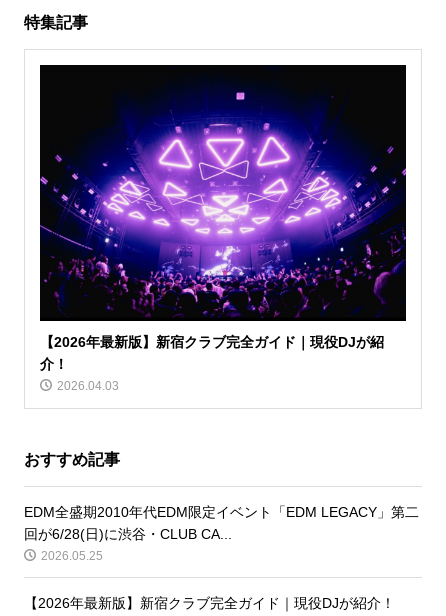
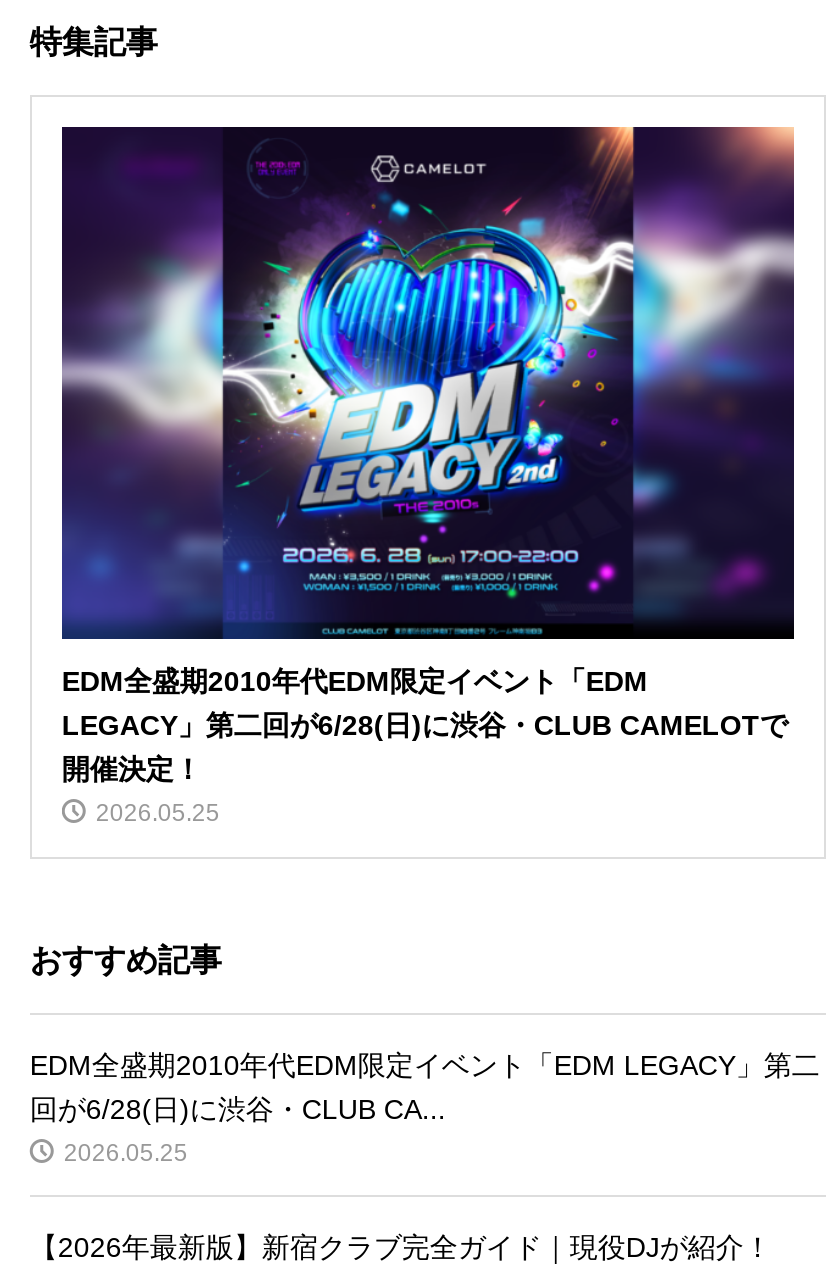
[39,64,407,393] [image] | 【2026年最新版】新宿クラブ完全ガイド｜現役DJが紹 | 介！ | 2026.04.03 -> [60,125,796,827] [image] | EDM全盛期2010年代EDM限定イベント「EDM | LEGACY」第二回が6/28(日)に渋谷・CLUB CAMELOTで | 開催決定！ | 2026.05.25

